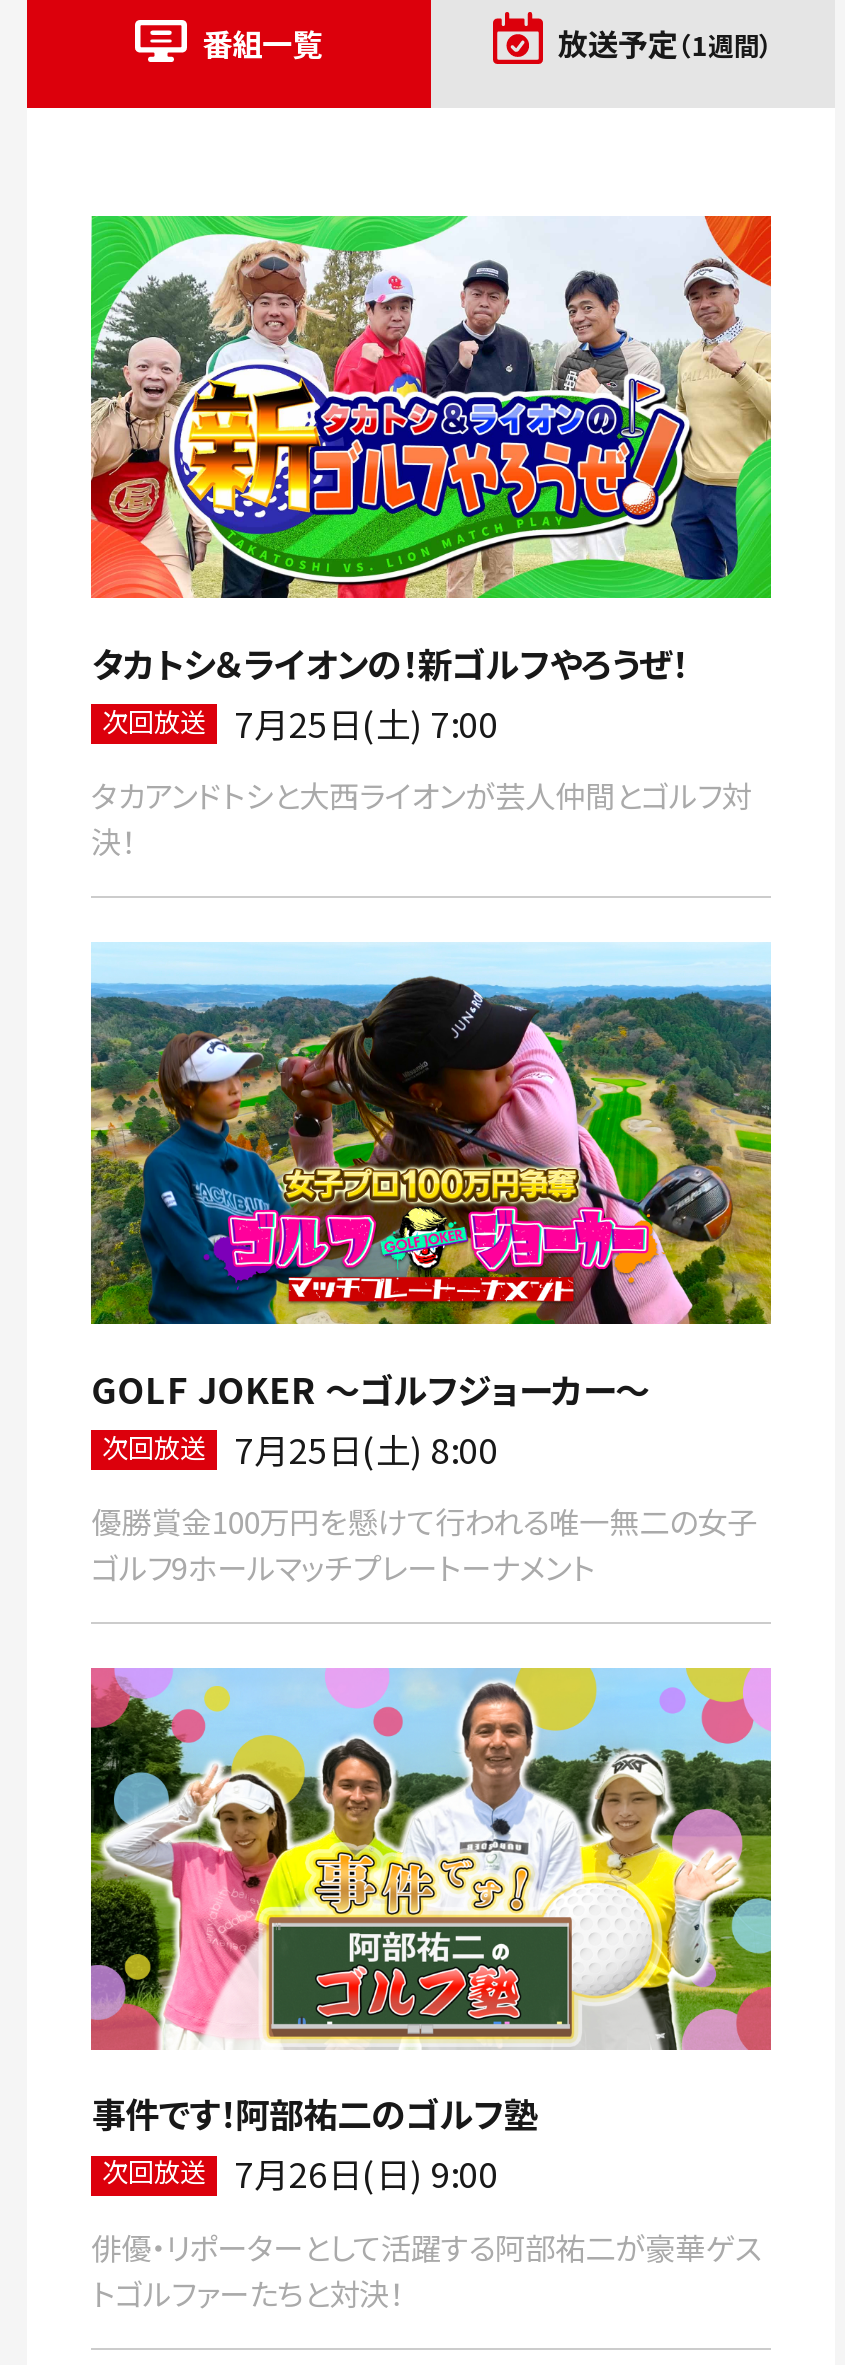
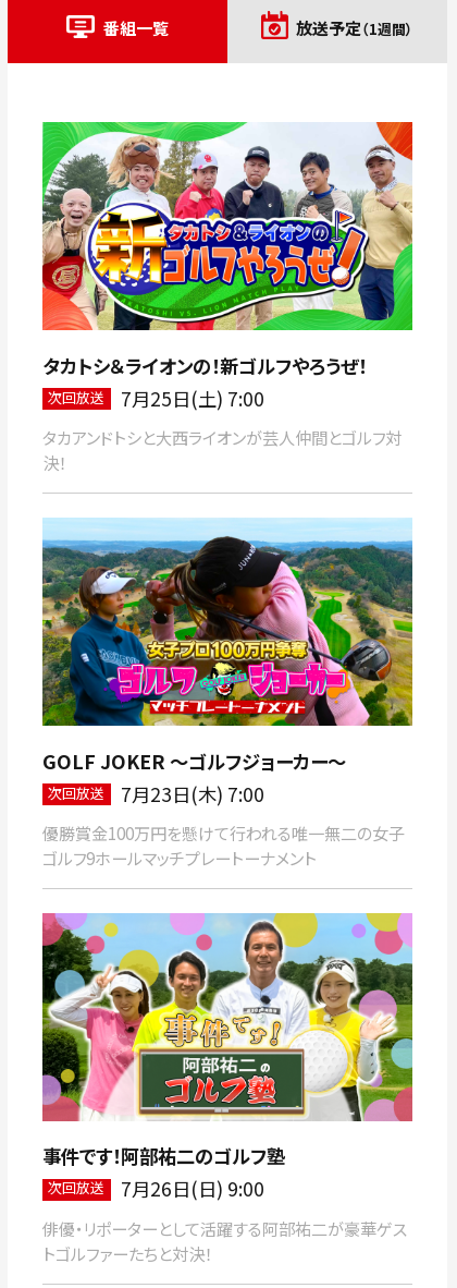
[102,1423,498,1473] 次回放送 7月25日(土) 8:00 -> [48,780,264,807] 次回放送 7月23日(木) 7:00

